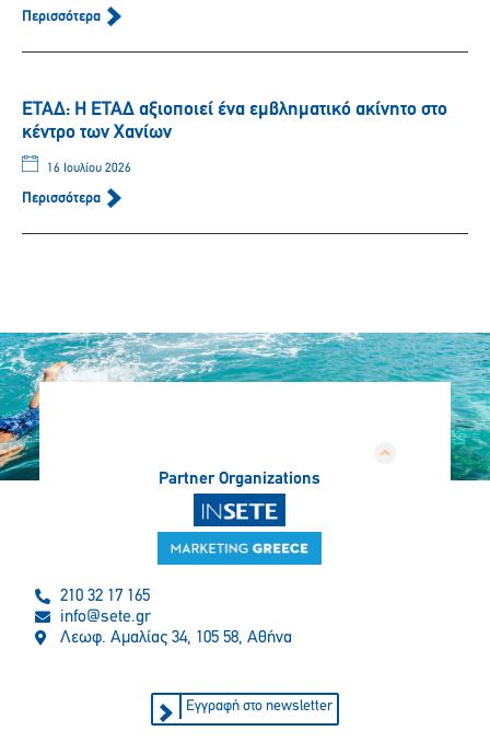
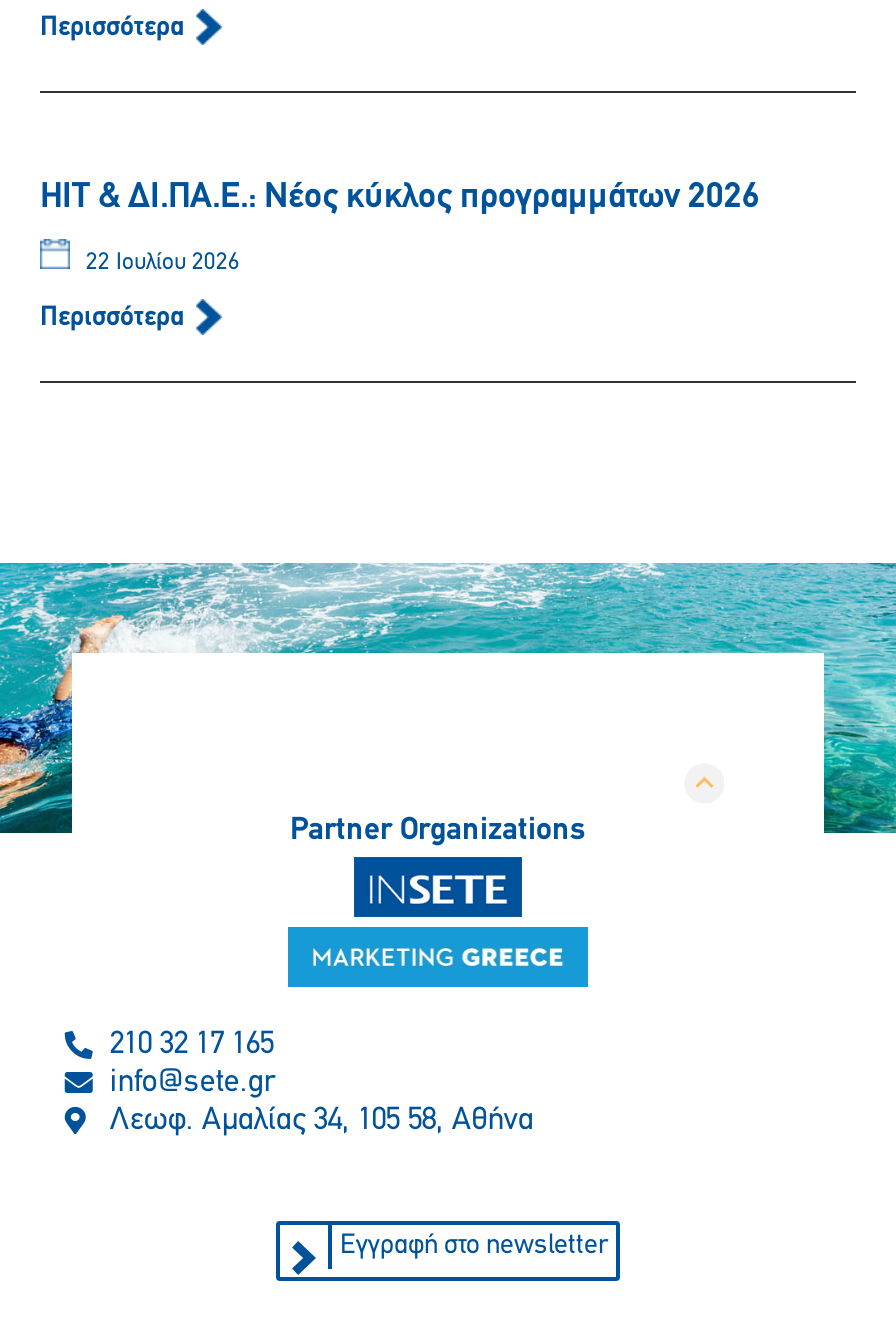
[22,100,447,144] ΕΤΑΔ: Η ΕΤΑΔ αξιοποιεί ένα εμβληματικό ακίνητο στο | κέντρο των Χανίων -> [40,179,760,217] HIT & ΔΙ.ΠΑ.Ε.: Νέος κύκλος προγραμμάτων 2026
[44,162,131,175] 16 Ιουλίου 2026 -> [80,251,240,275] 22 Ιουλίου 2026

